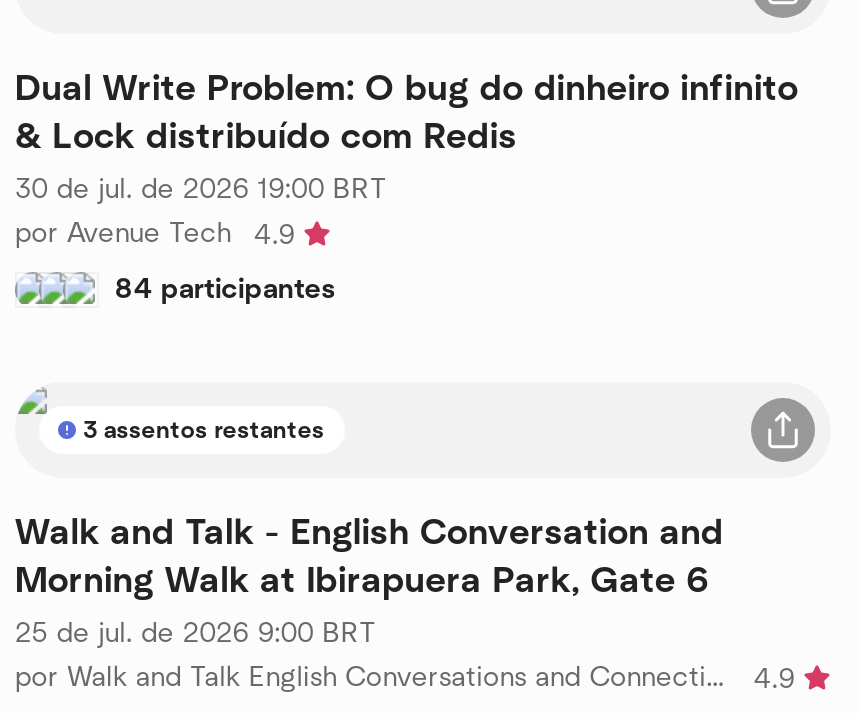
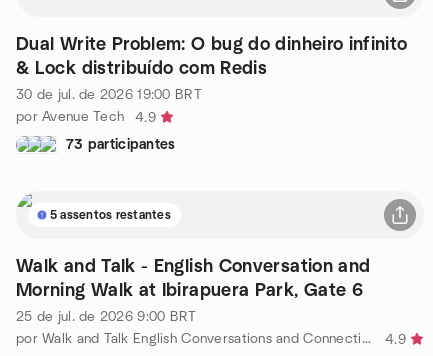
[115,275,336,303] 84 participantes -> [66,137,175,151] 73 participantes
[83,417,325,441] 3 assentos restantes -> [50,208,171,220] 5 assentos restantes

